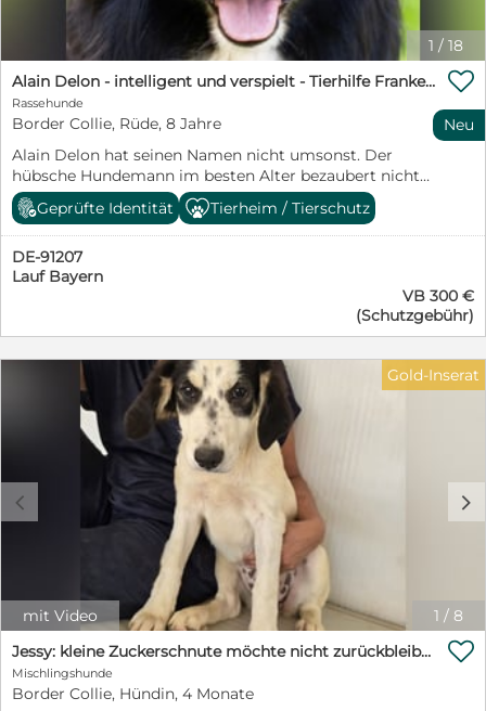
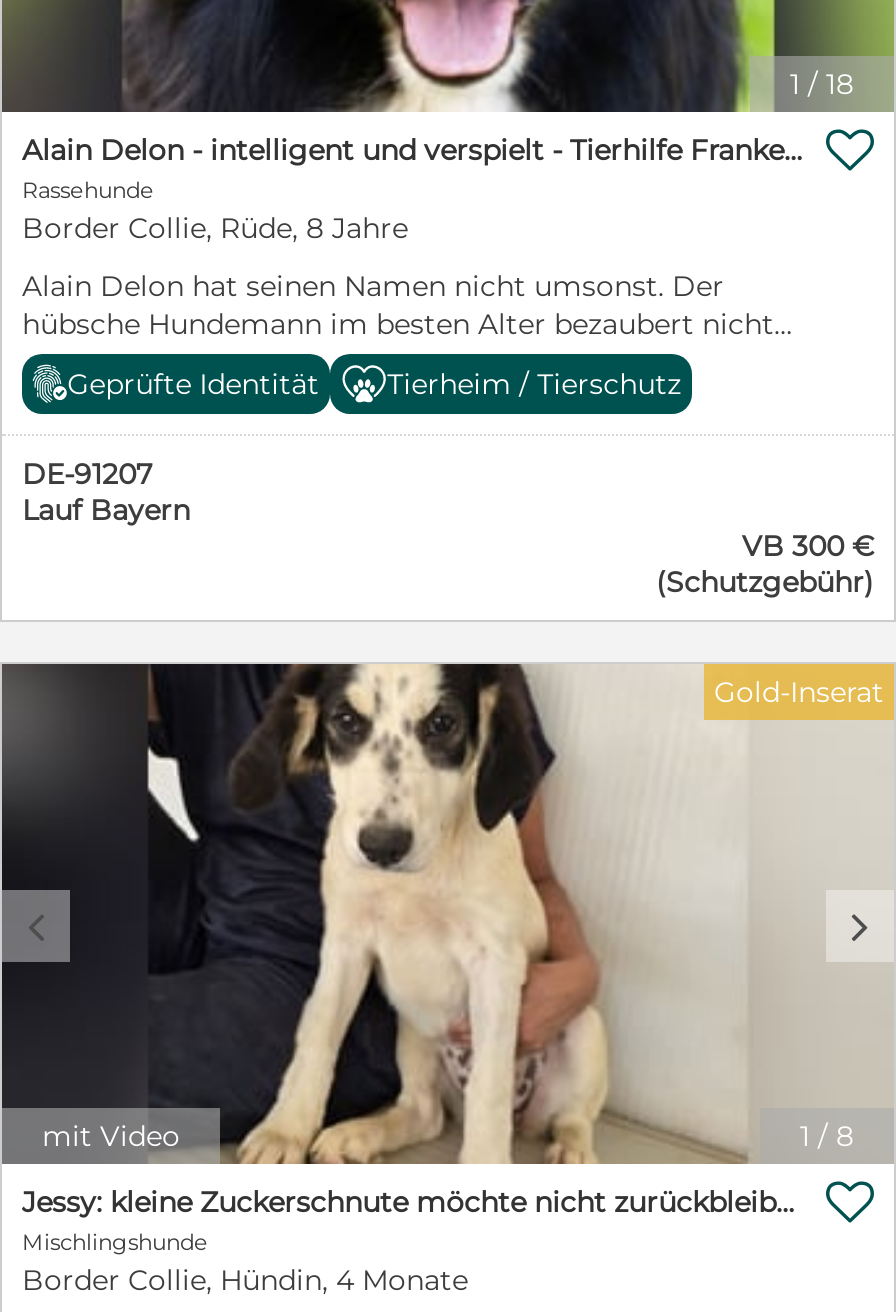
[444,115,474,134] Neu -> none

